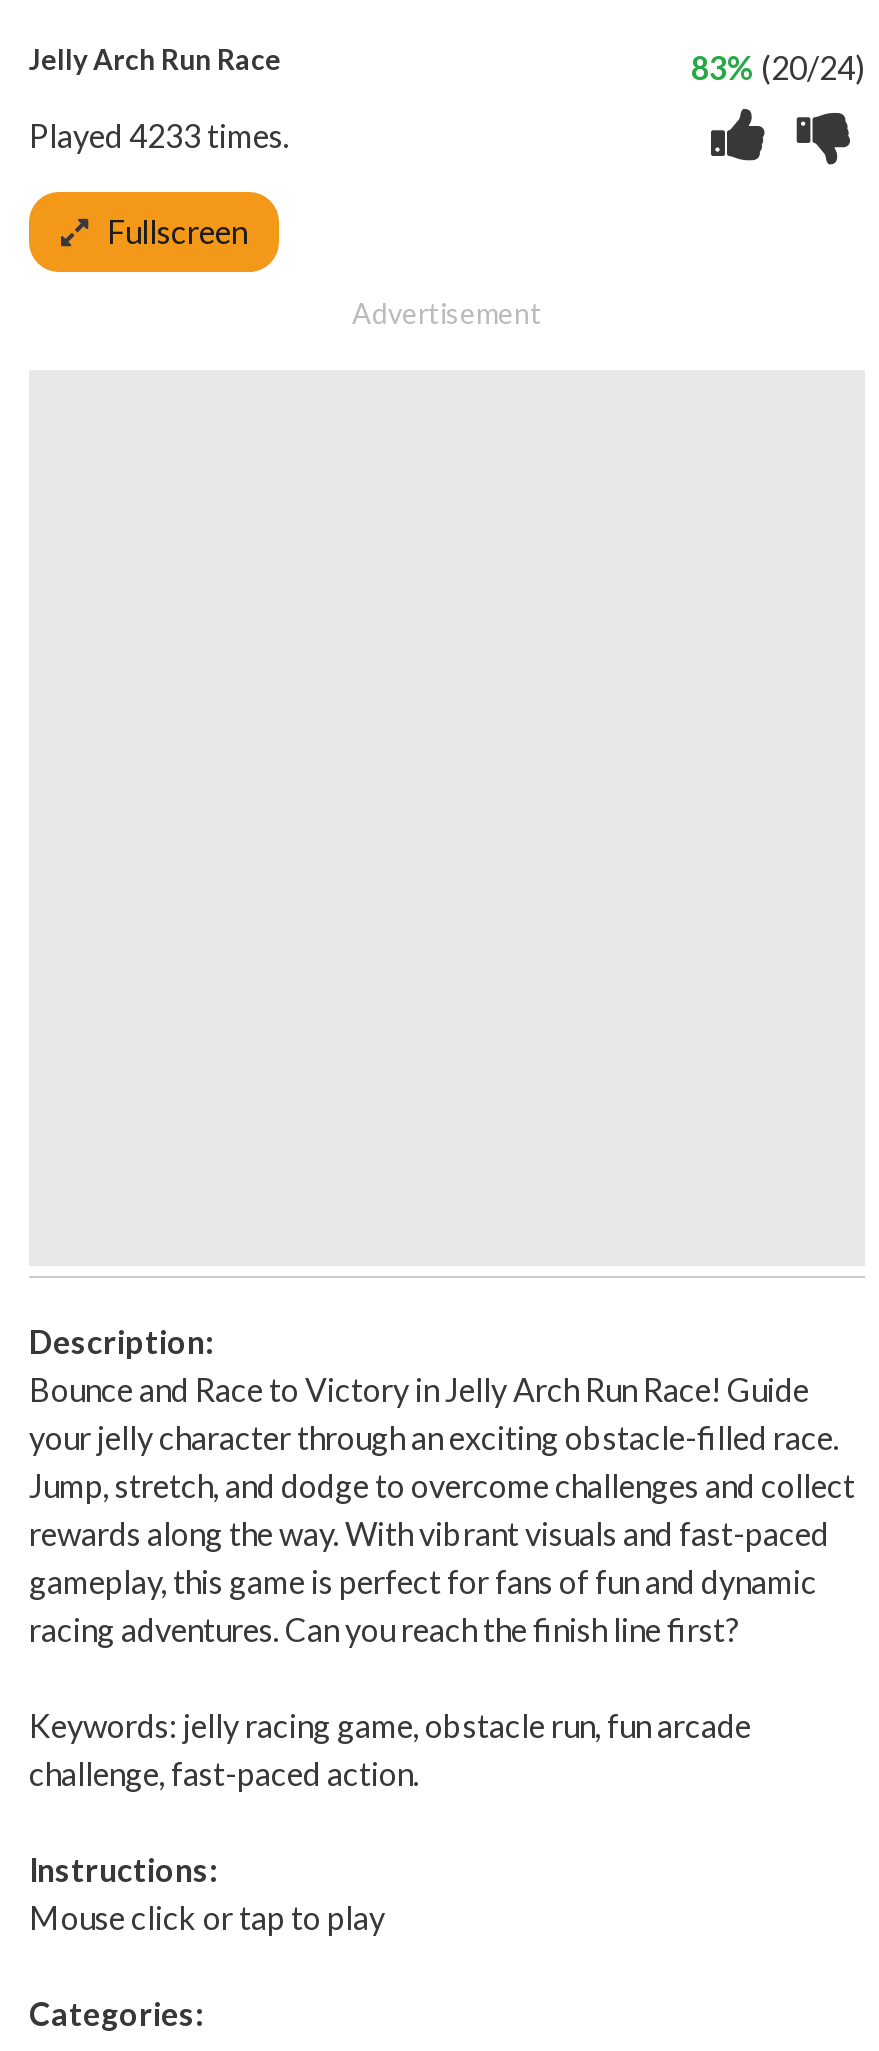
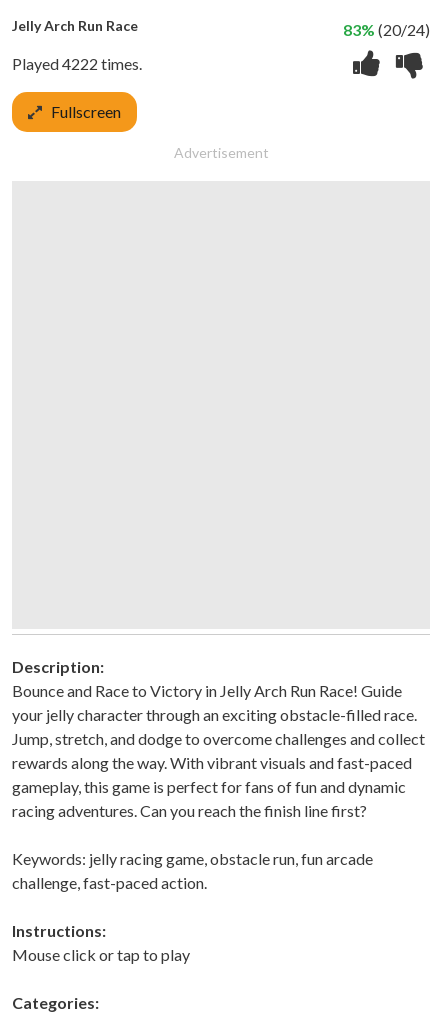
[29,116,289,154] Played 4233 times. -> [12,54,142,73] Played 4222 times.

